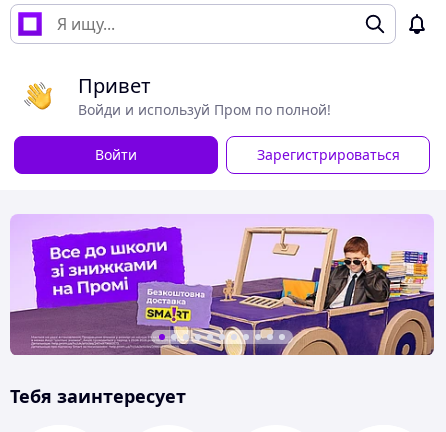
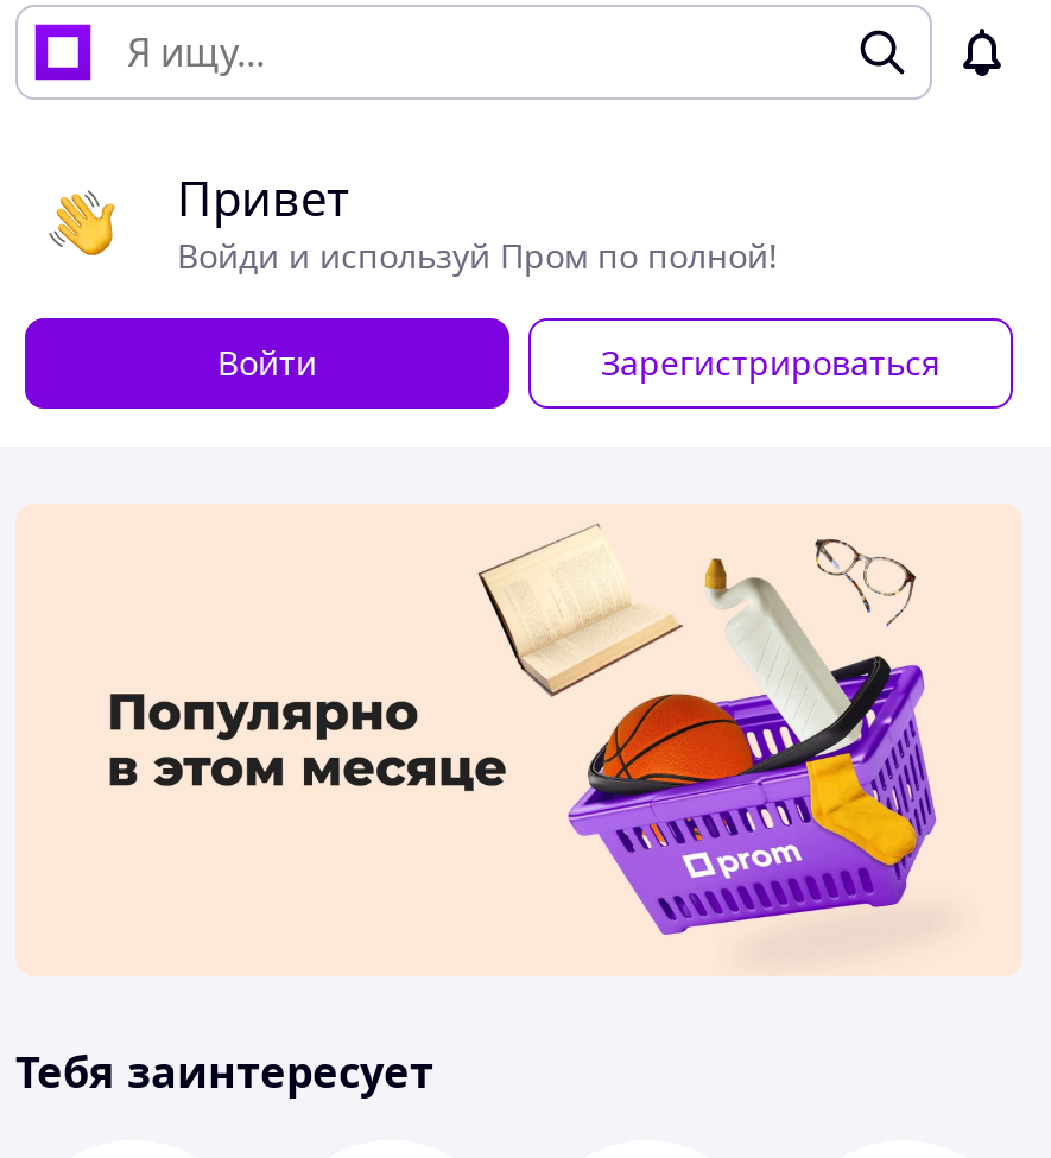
[9,214,435,356] [image] -> [18,506,1020,976] [image]

